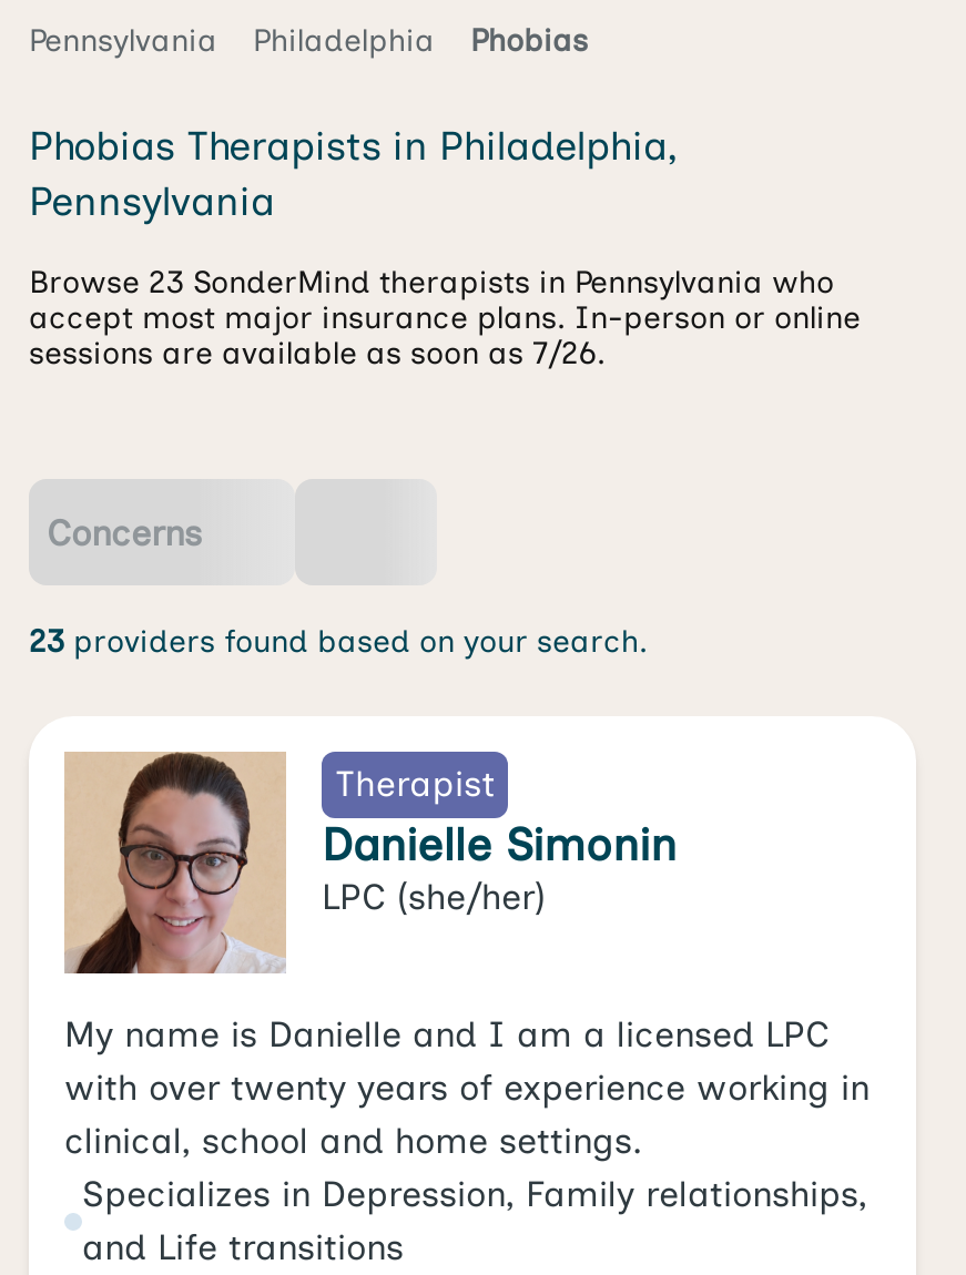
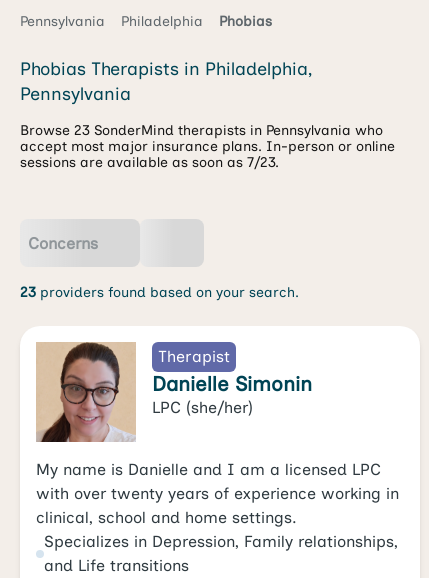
[29,335,606,373] sessions are available as soon as 7/26. -> [20,154,279,171] sessions are available as soon as 7/23.

